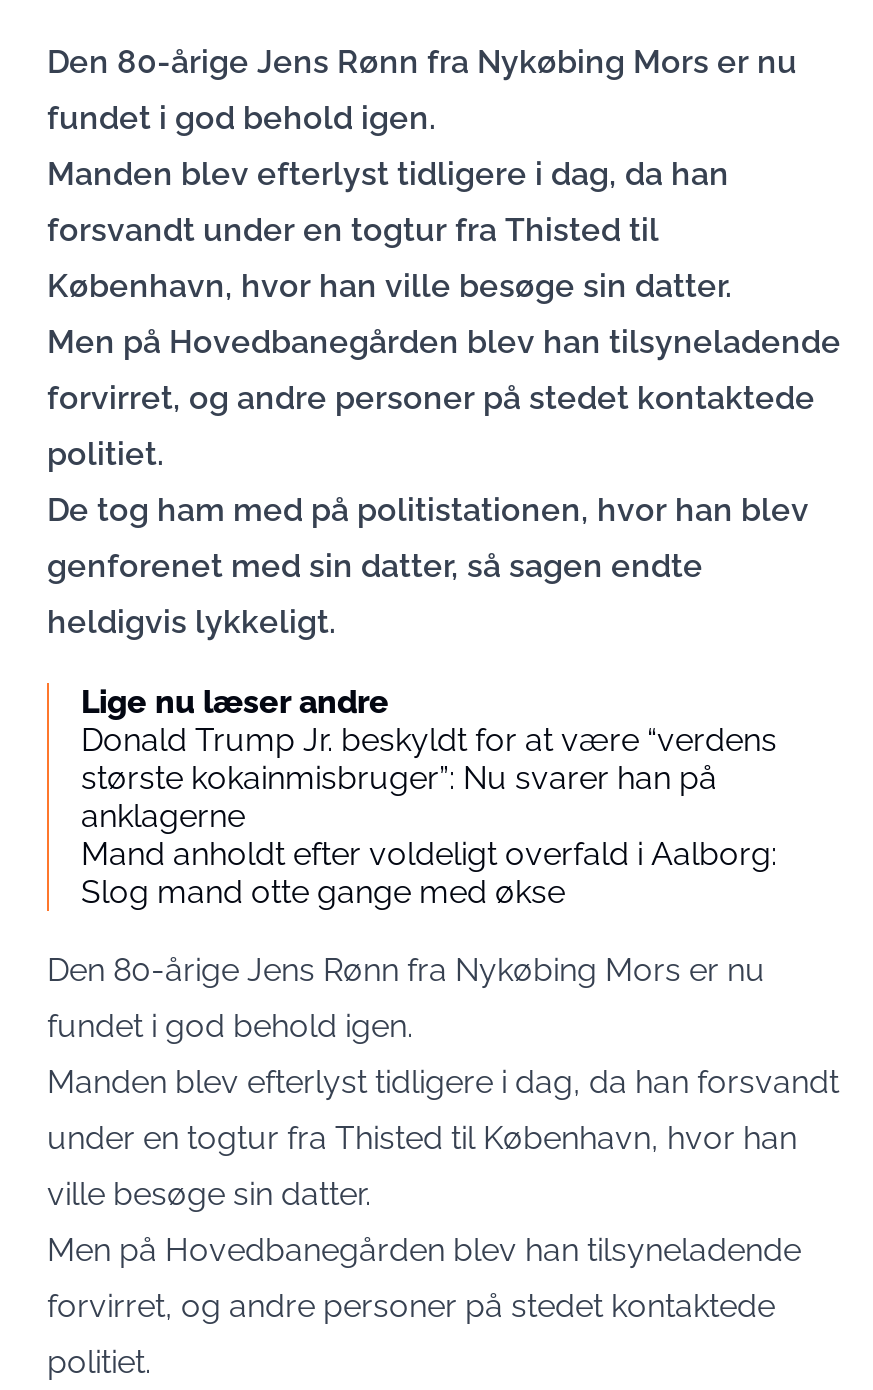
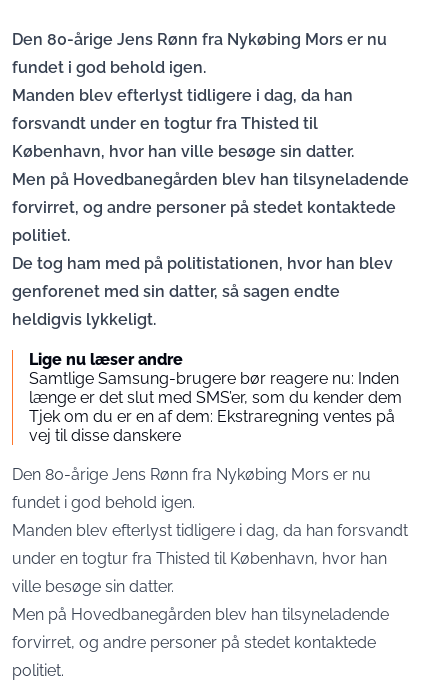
[81,721,777,911] Donald Trump Jr. beskyldt for at være “verdens | største kokainmisbruger”: Nu svarer han på | anklagerne | Mand anholdt efter voldeligt overfald i Aalborg: | Slog mand otte gange med økse -> [29,369,402,445] Samtlige Samsung-brugere bør reagere nu: Inden | længe er det slut med SMS’er, som du kender dem | Tjek om du er en af dem: Ekstraregning ventes på | vej til disse danskere

